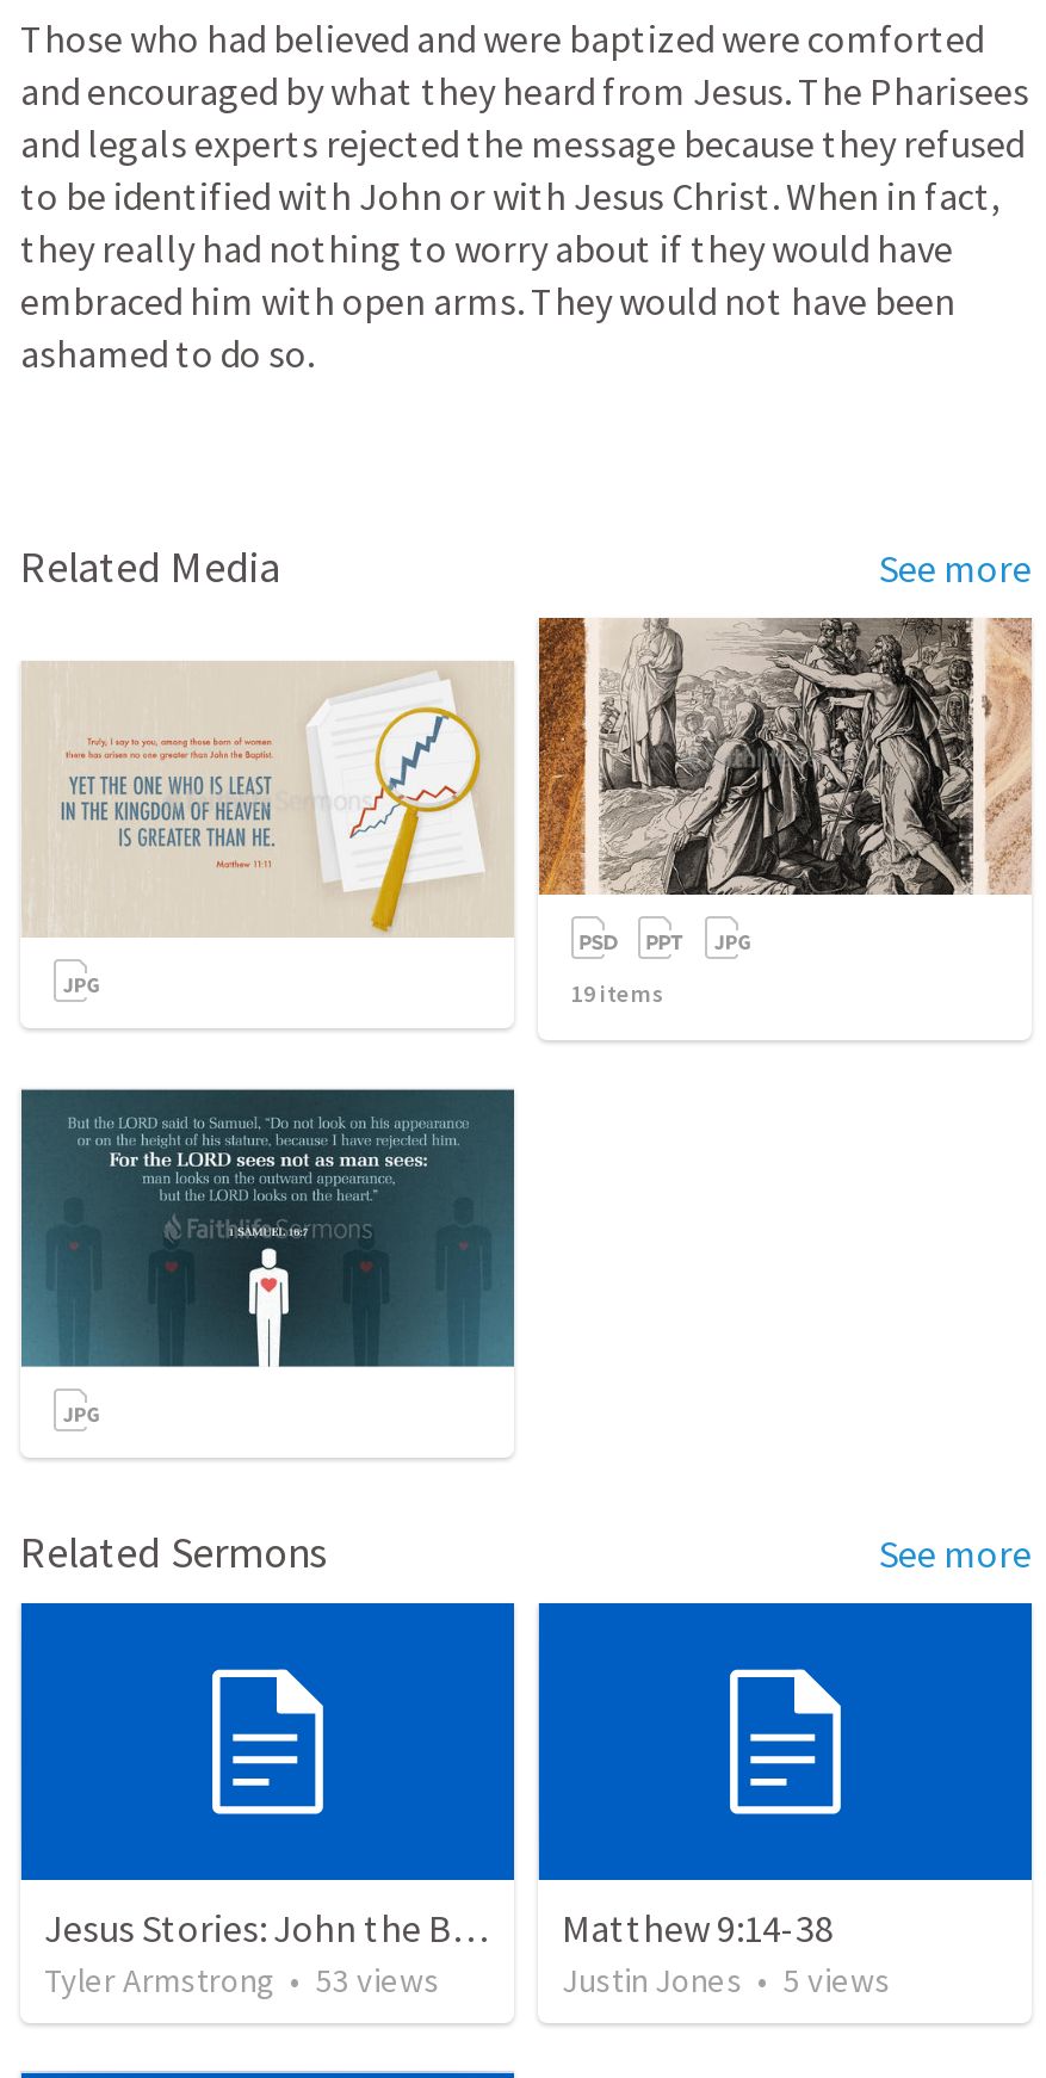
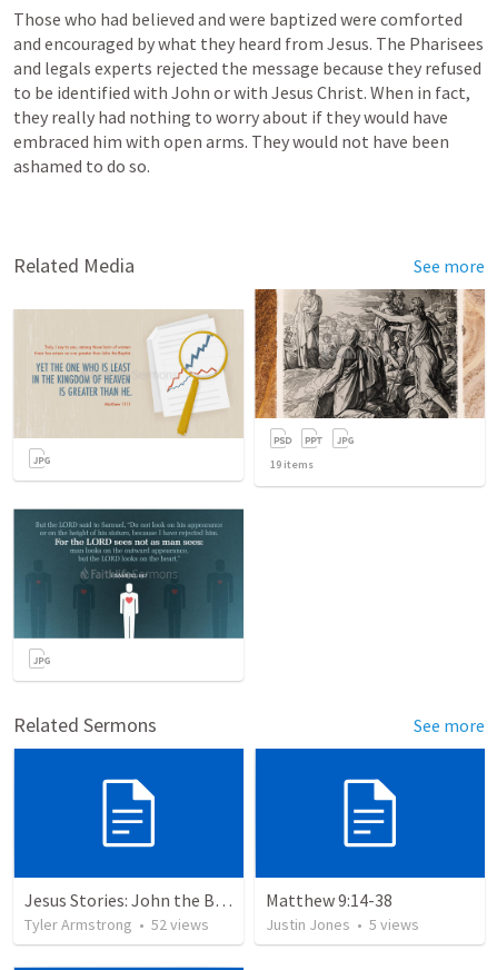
[44,1959,440,2002] Tyler Armstrong • 53 views -> [24,915,209,935] Tyler Armstrong • 52 views

